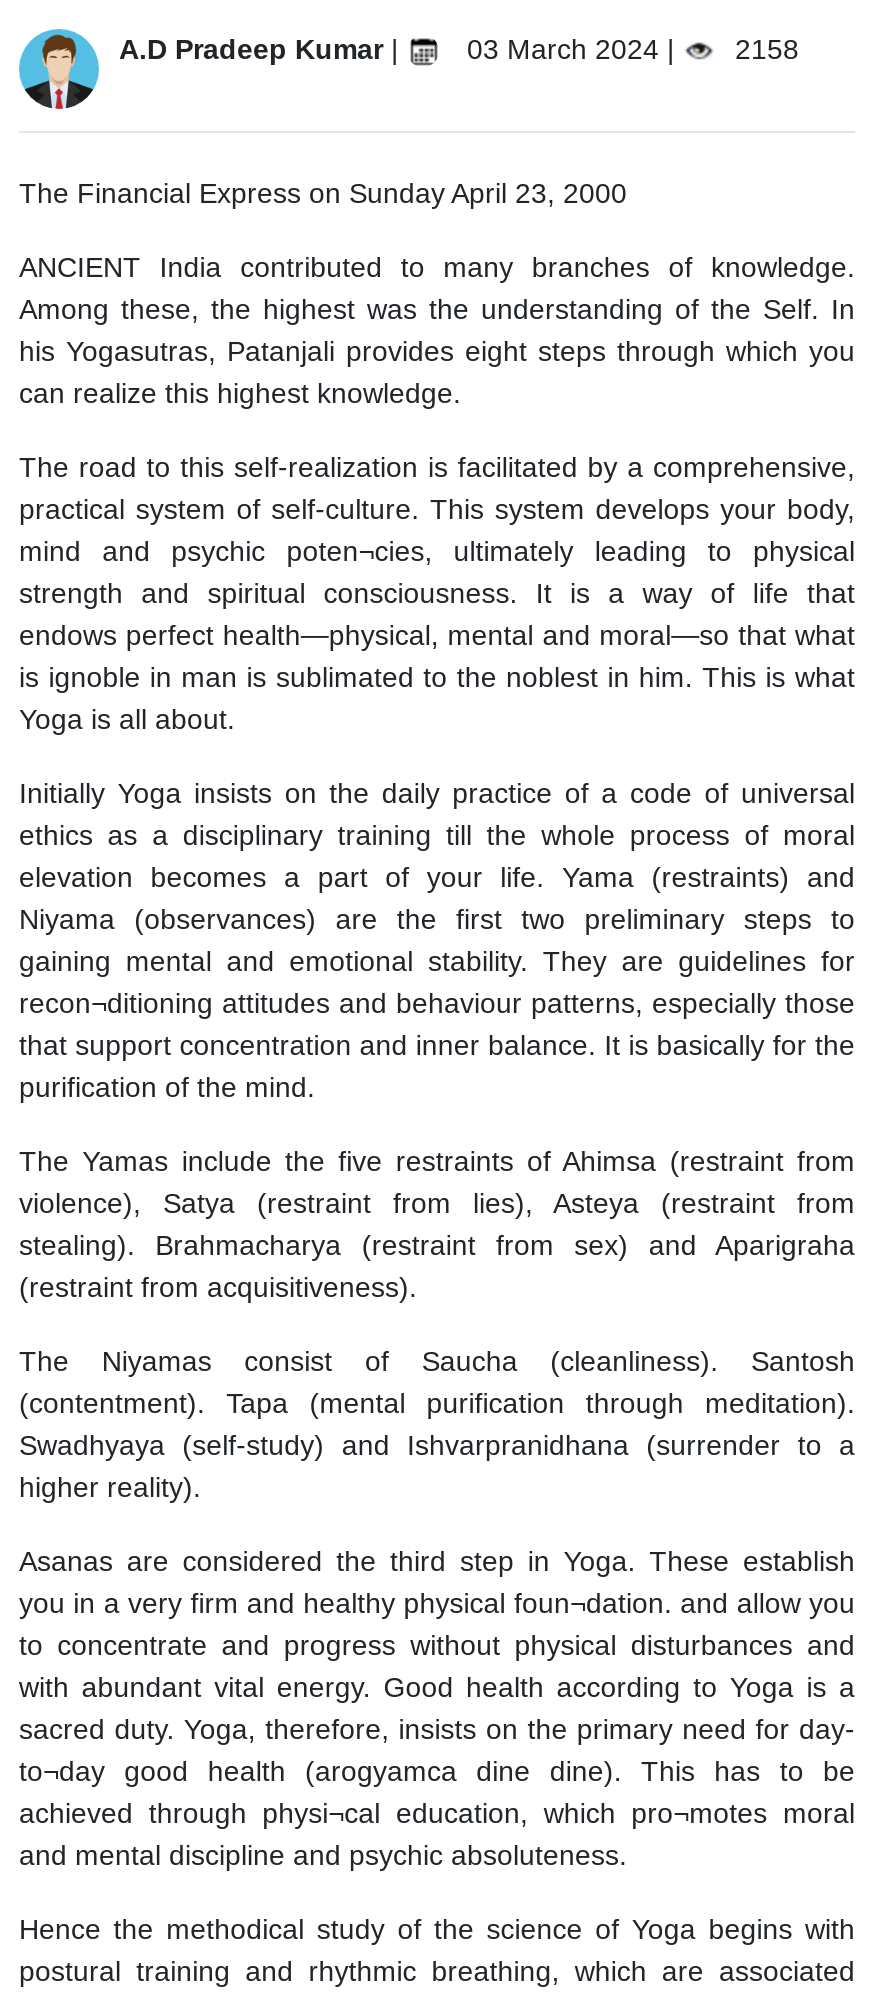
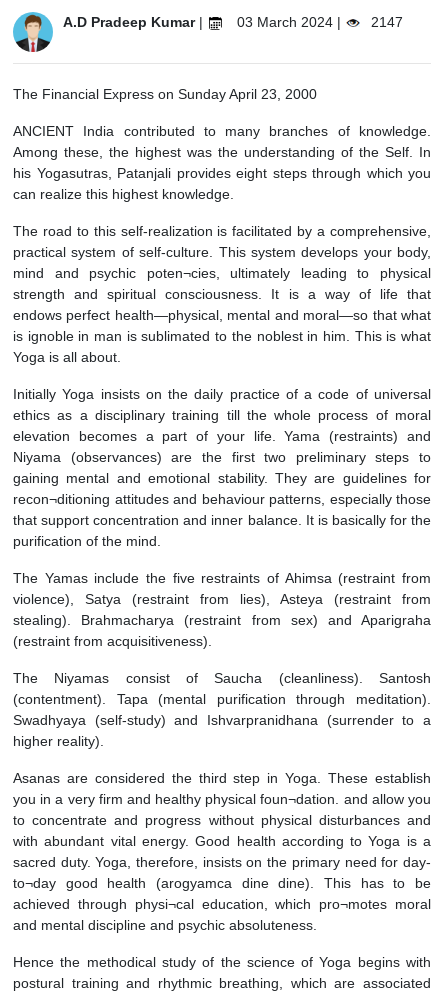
[735,33,799,65] 2158 -> [371,14,403,30] 2147

